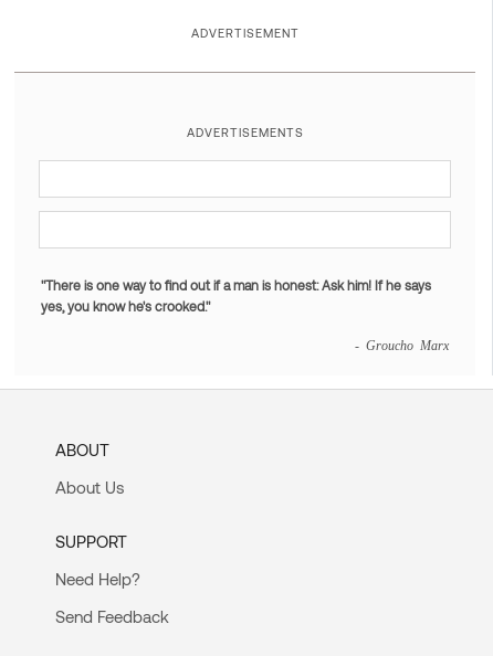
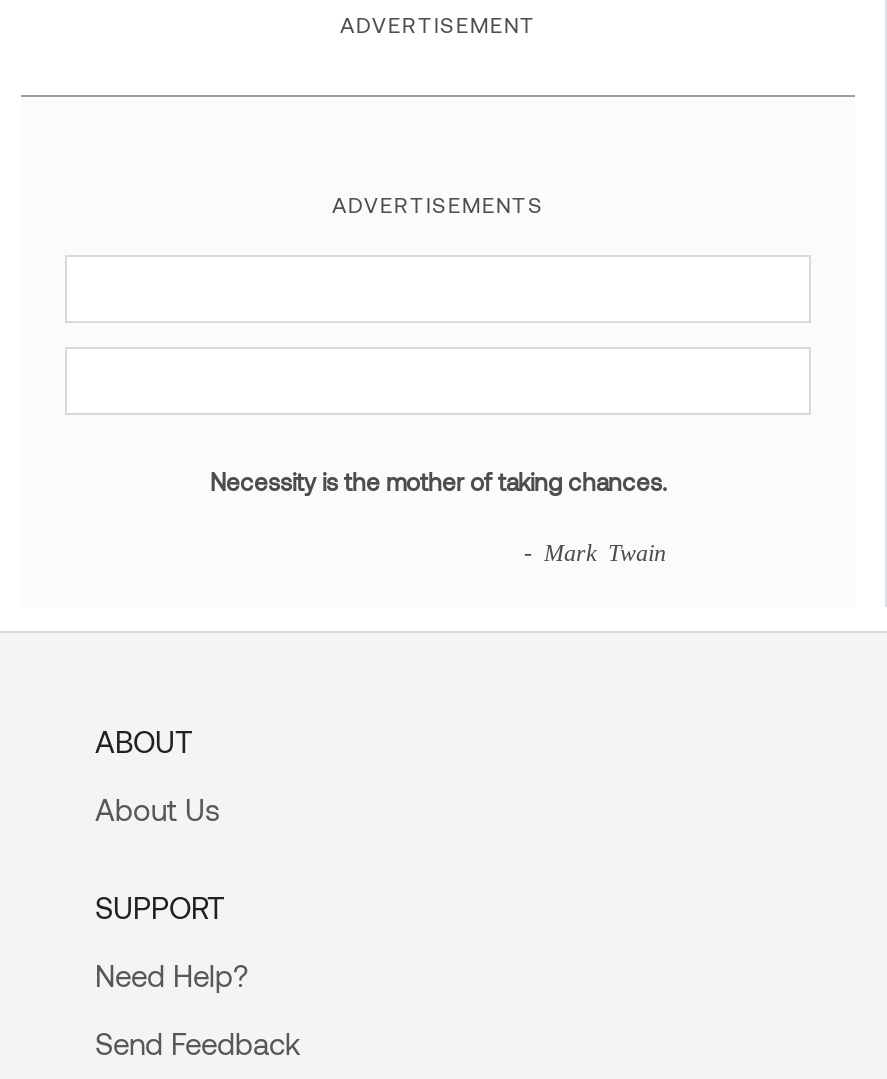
[41,278,431,314] "There is one way to find out if a man is honest: Ask him! If he says | yes, you know he's crooked." -> [210,468,666,496] Necessity is the mother of taking chances.
[355,338,449,352] - Groucho Marx -> [524,540,666,564] - Mark Twain

